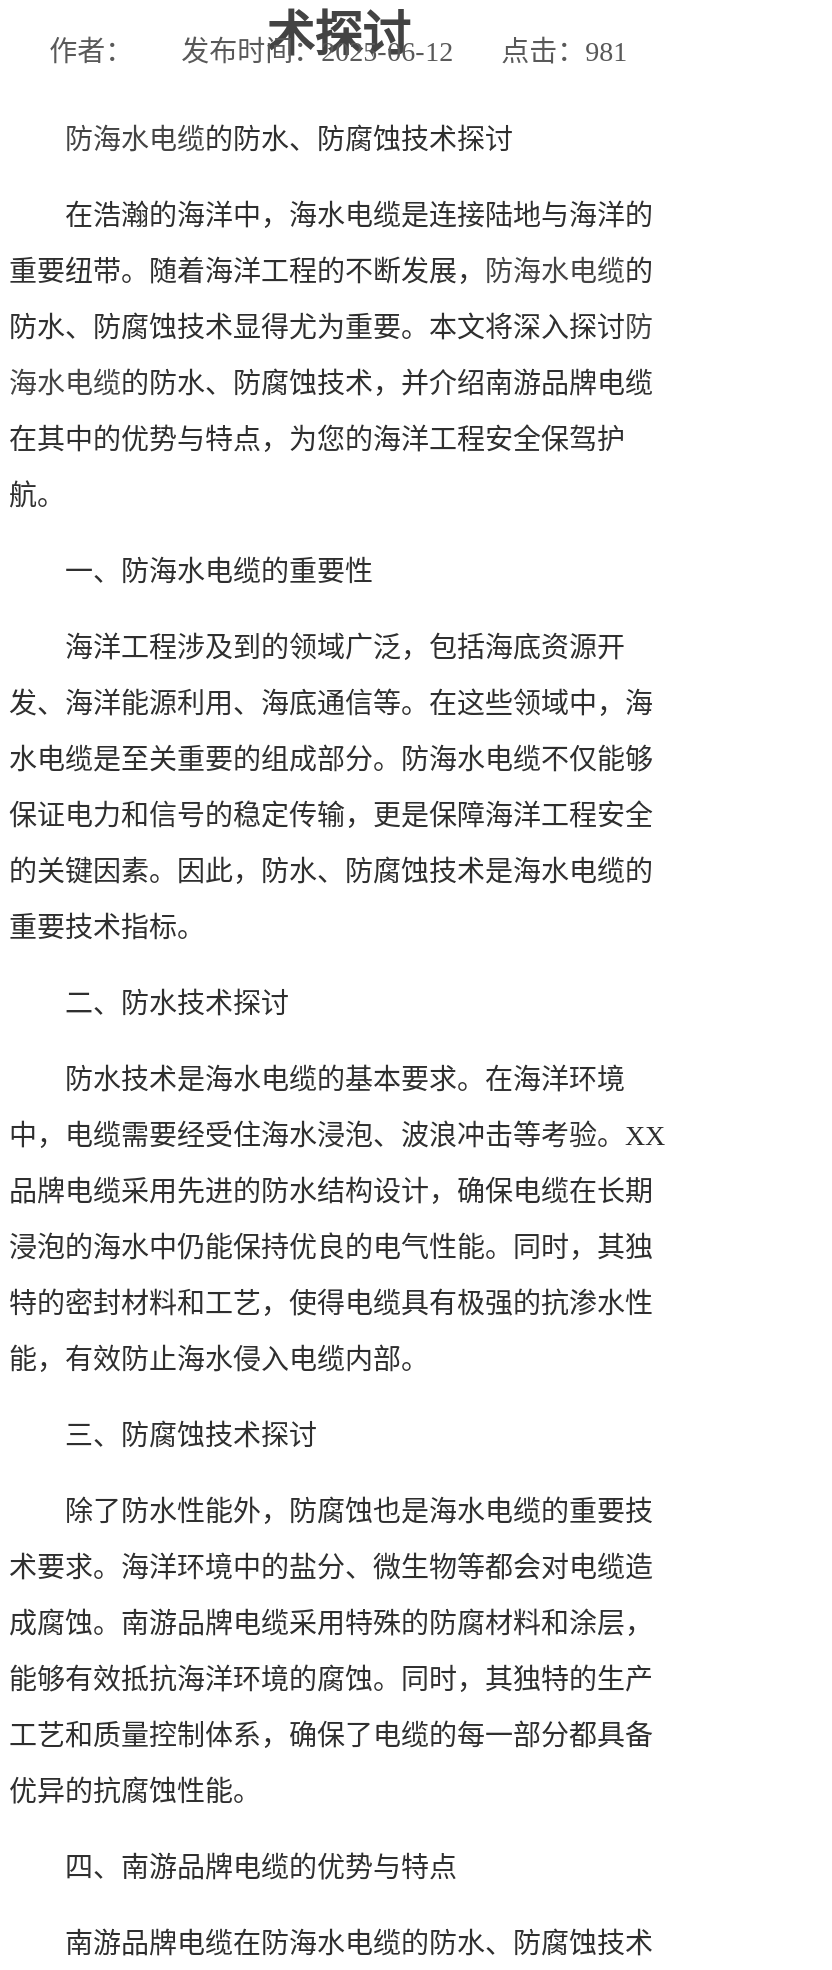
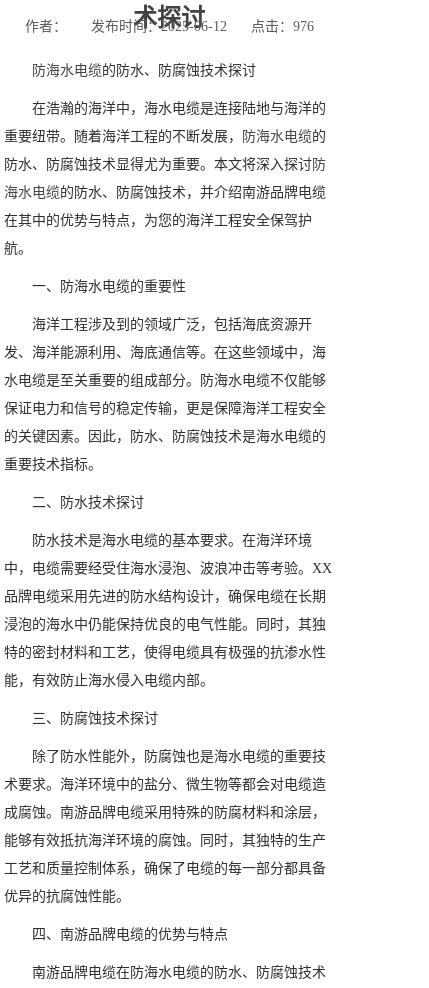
[501,37,627,67] 点击：981 -> [251,19,314,34] 点击：976

